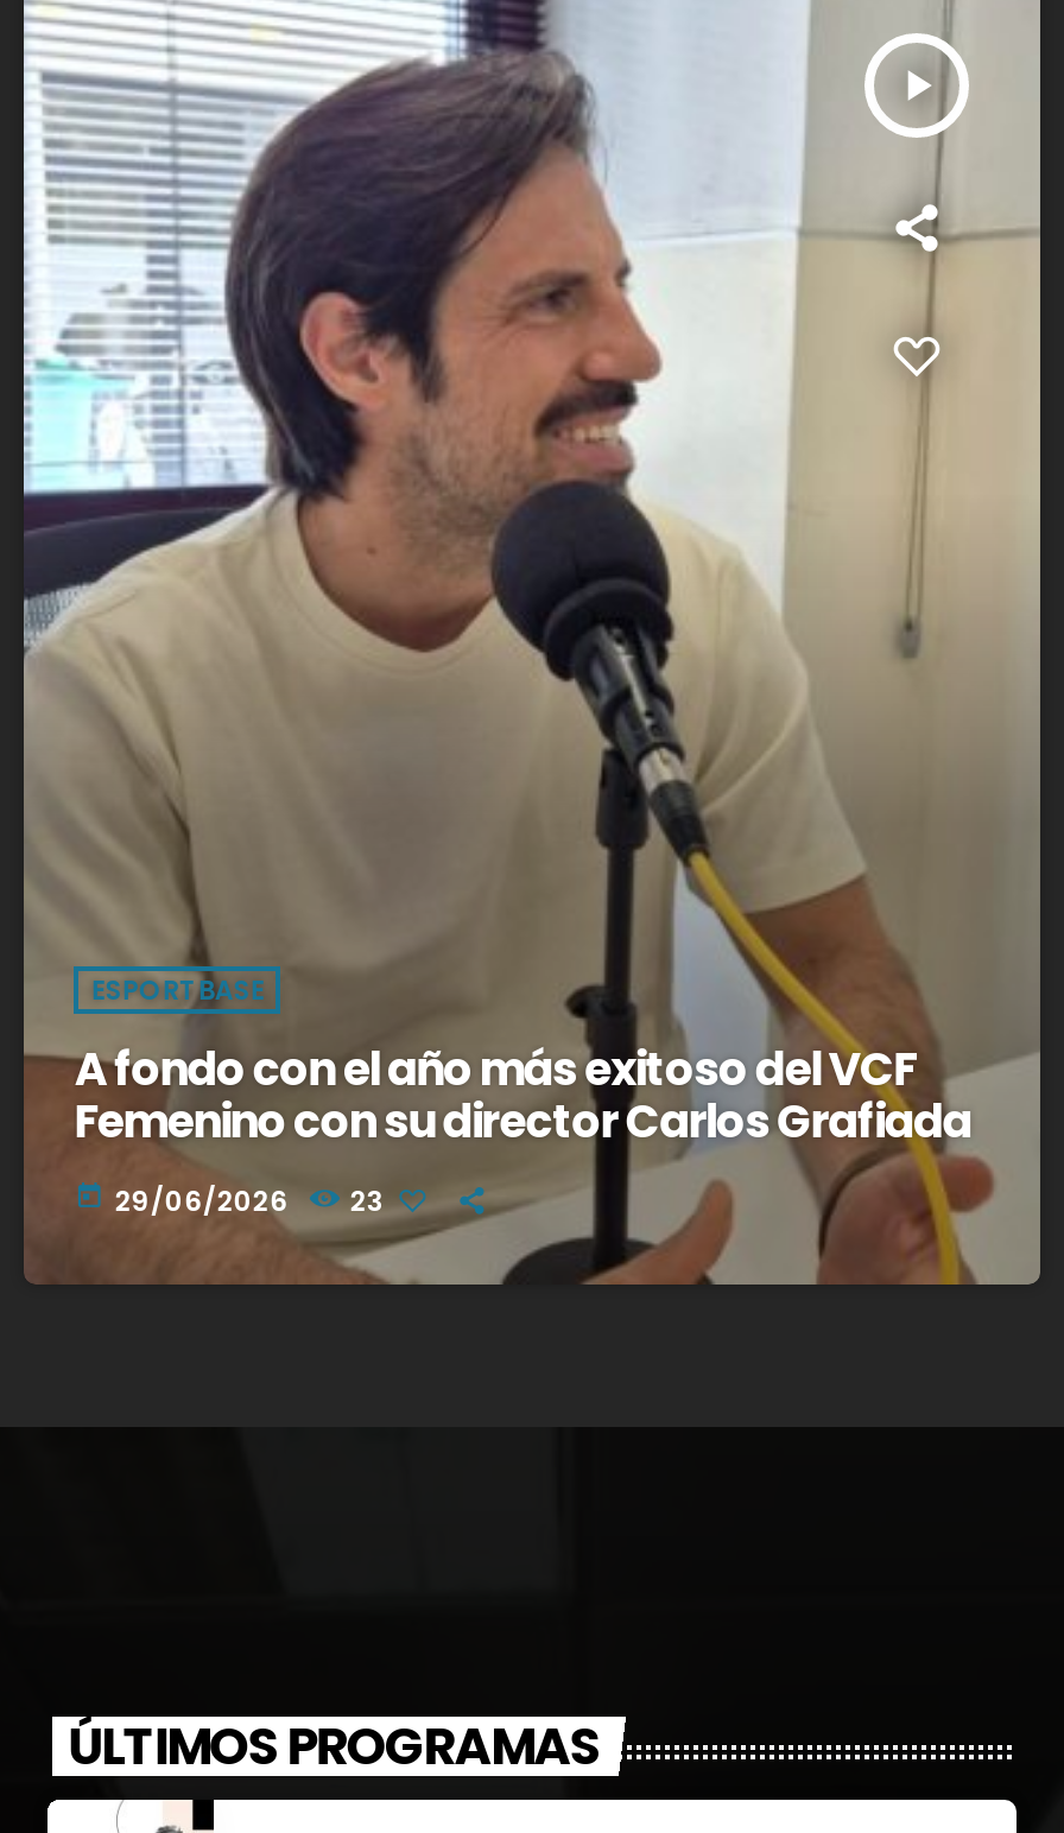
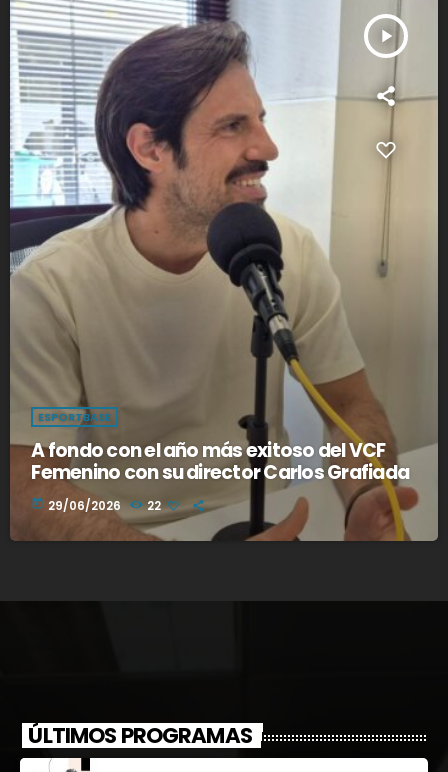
[350,1182,383,1220] 23 -> [147,498,161,514] 22

